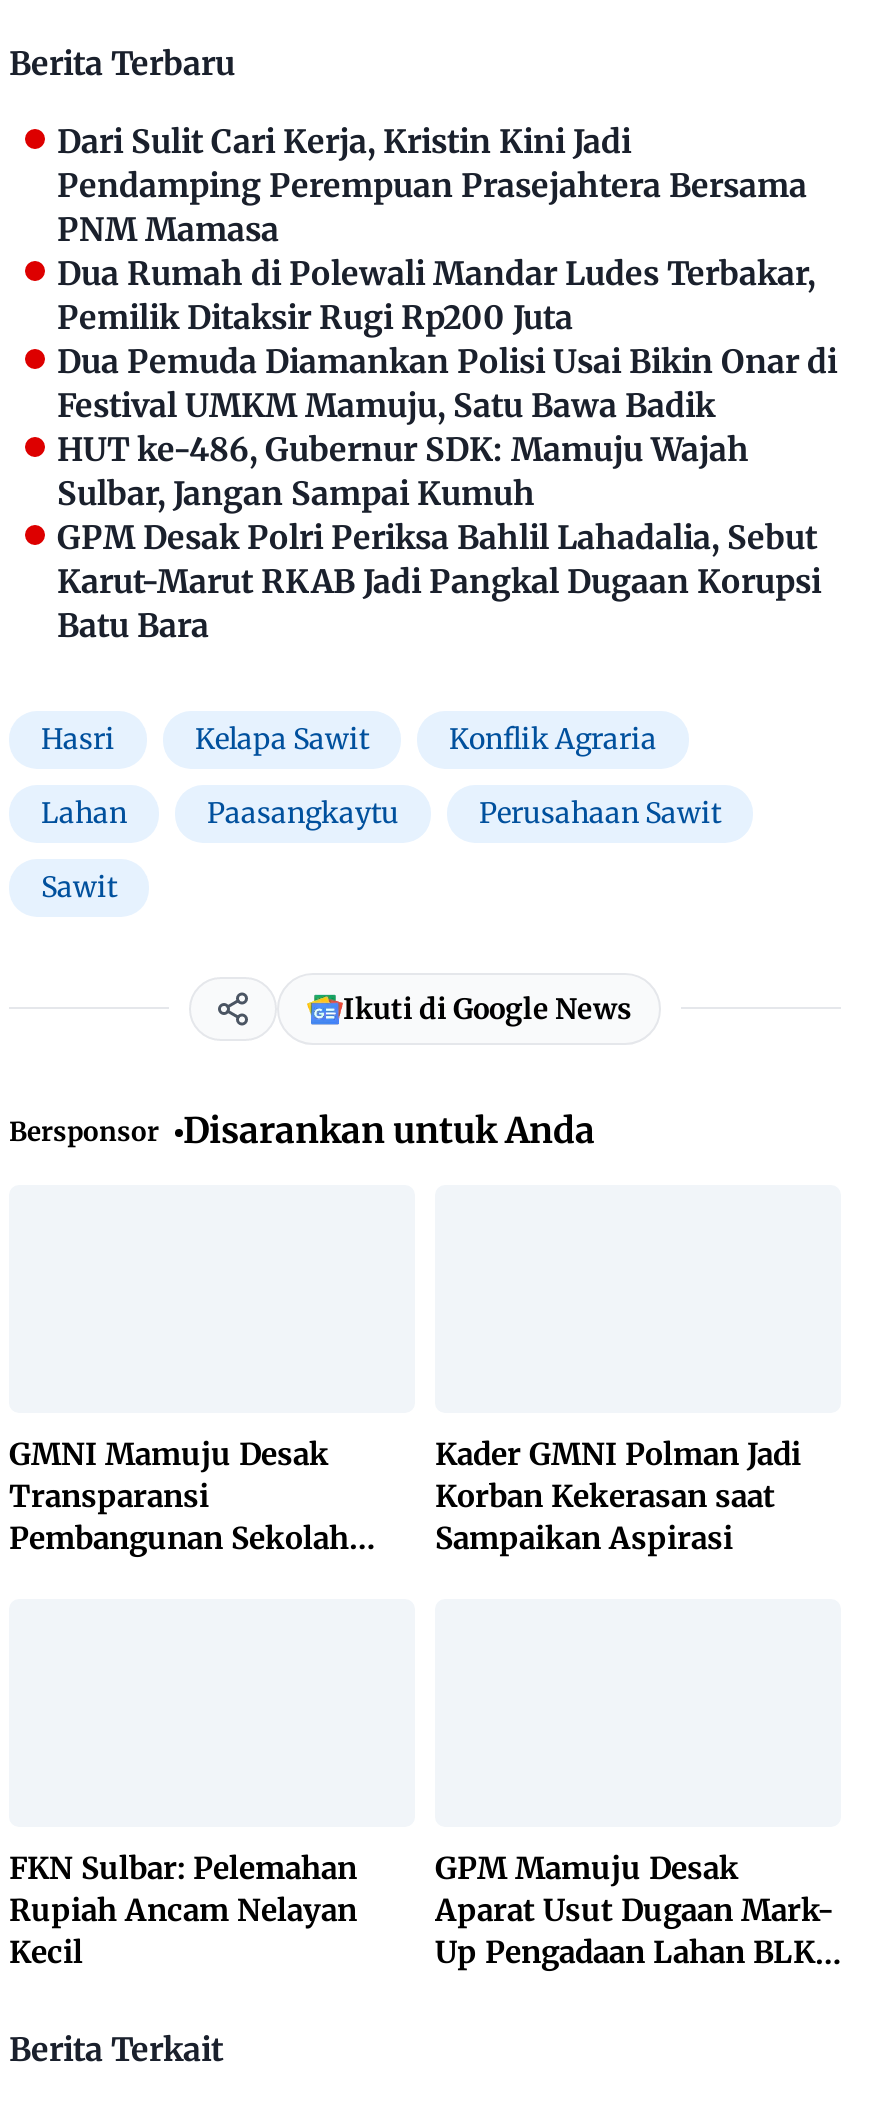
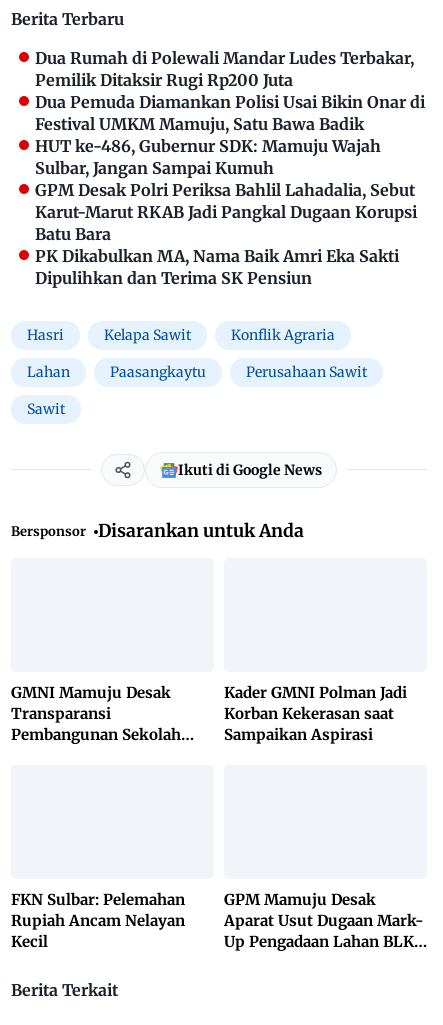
[57,121,807,249] Dari Sulit Cari Kerja, Kristin Kini Jadi | Pendamping Perempuan Prasejahtera Bersama | PNM Mamasa -> none
moved [57,253,837,645] -> [35,48,425,244]: Dua Rumah di Polewali Mandar Ludes Terbakar, | Pemilik Ditaksir Rugi Rp200 Juta | Dua Pemuda Diamankan Polisi Usai Bikin Onar di | ... | Karut-Marut RKAB Jadi Pangkal Dugaan Korupsi | Batu Bara
none -> [35,246,399,288] PK Dikabulkan MA, Nama Baik Amri Eka Sakti | Dipulihkan dan Terima SK Pensiun

